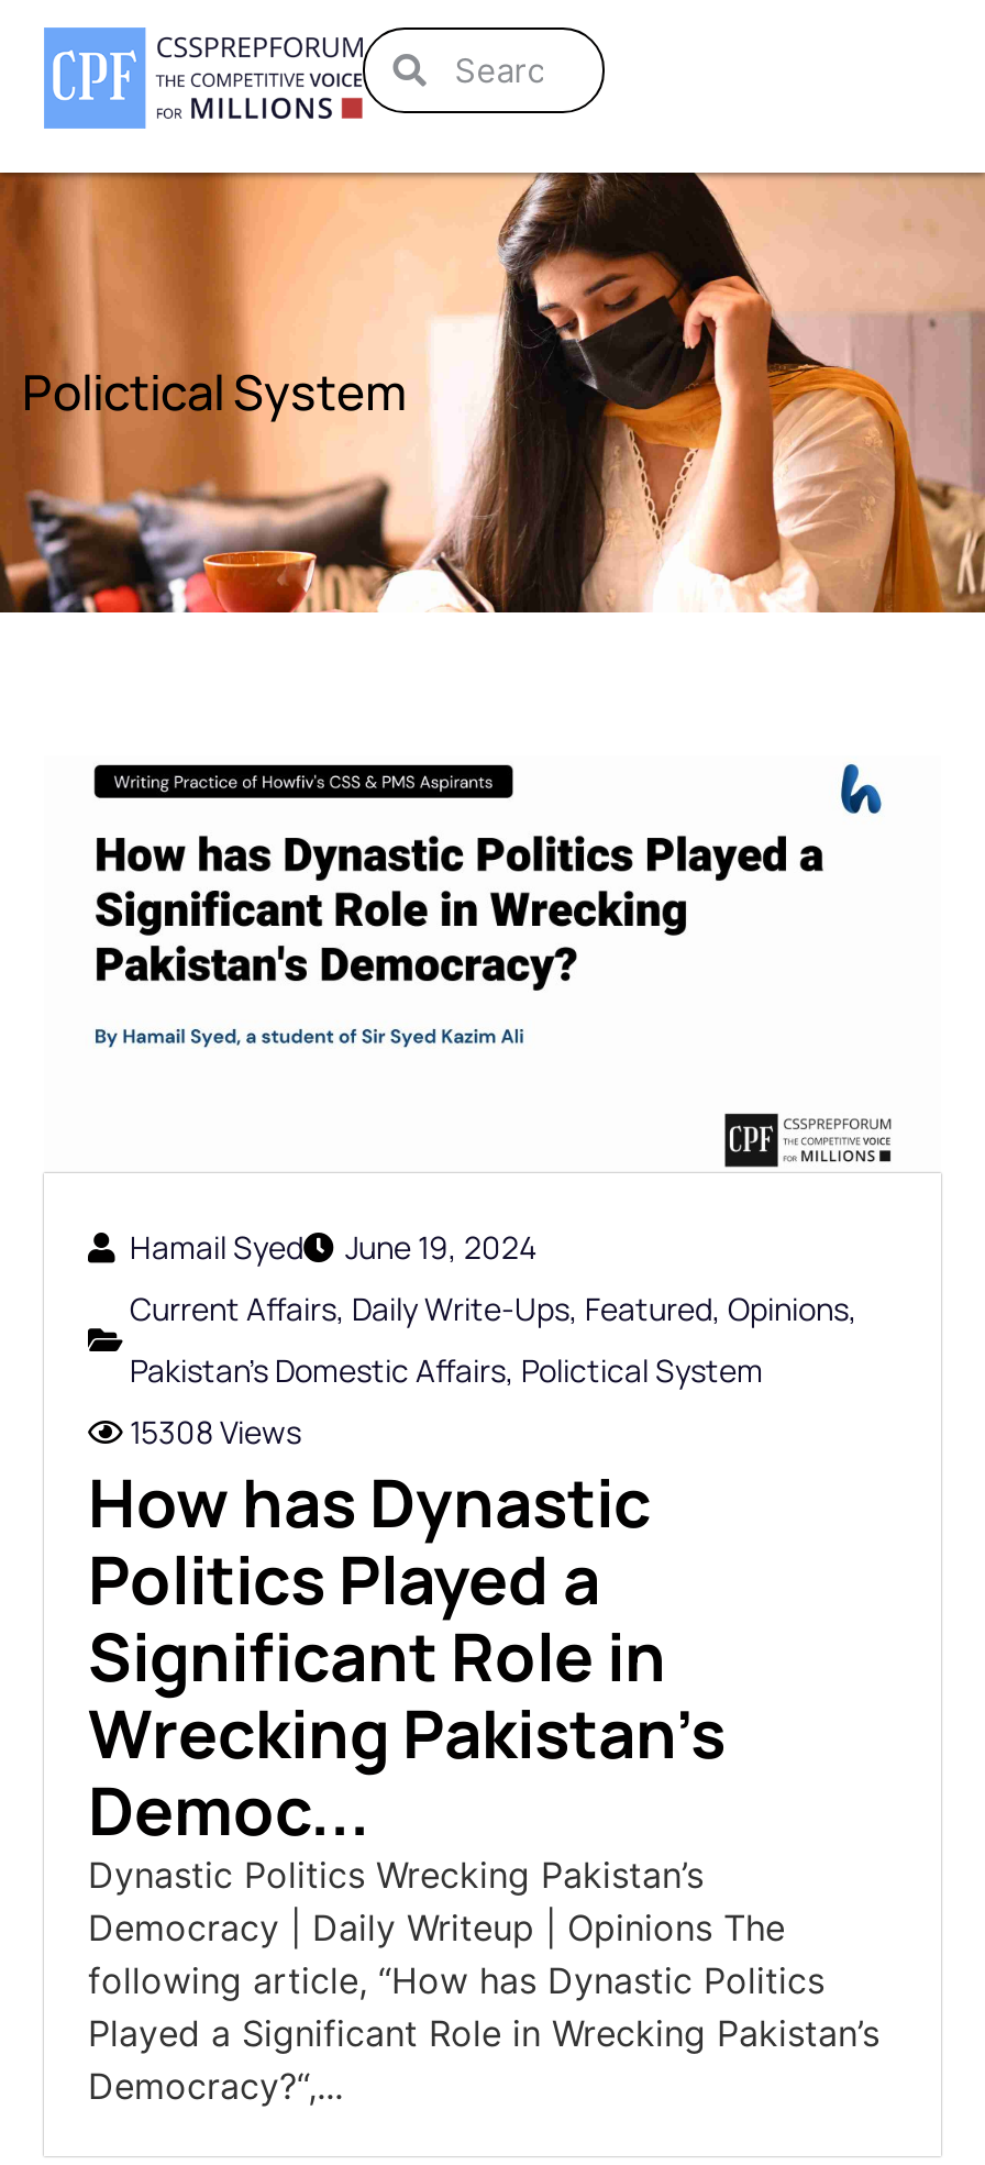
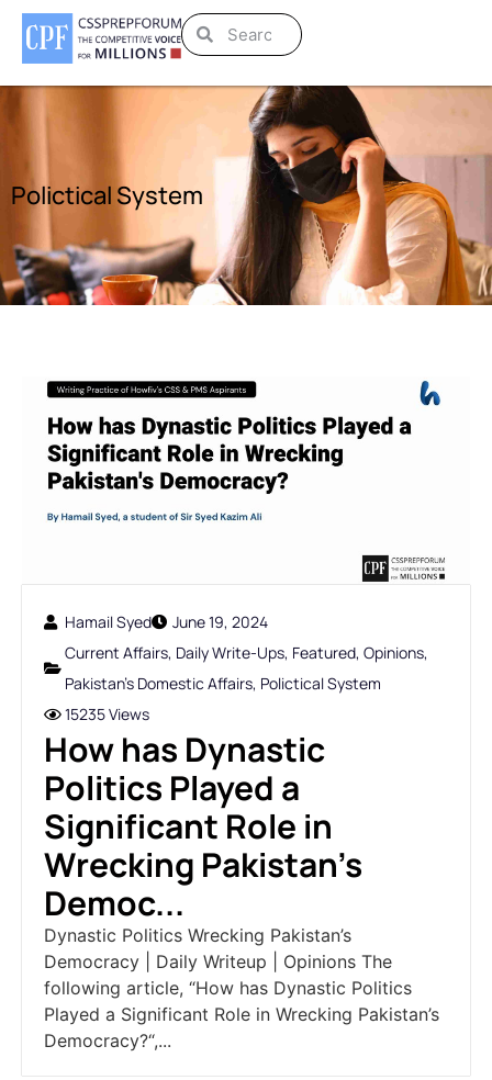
[130,1410,301,1452] 15308 Views -> [65,703,149,724] 15235 Views

